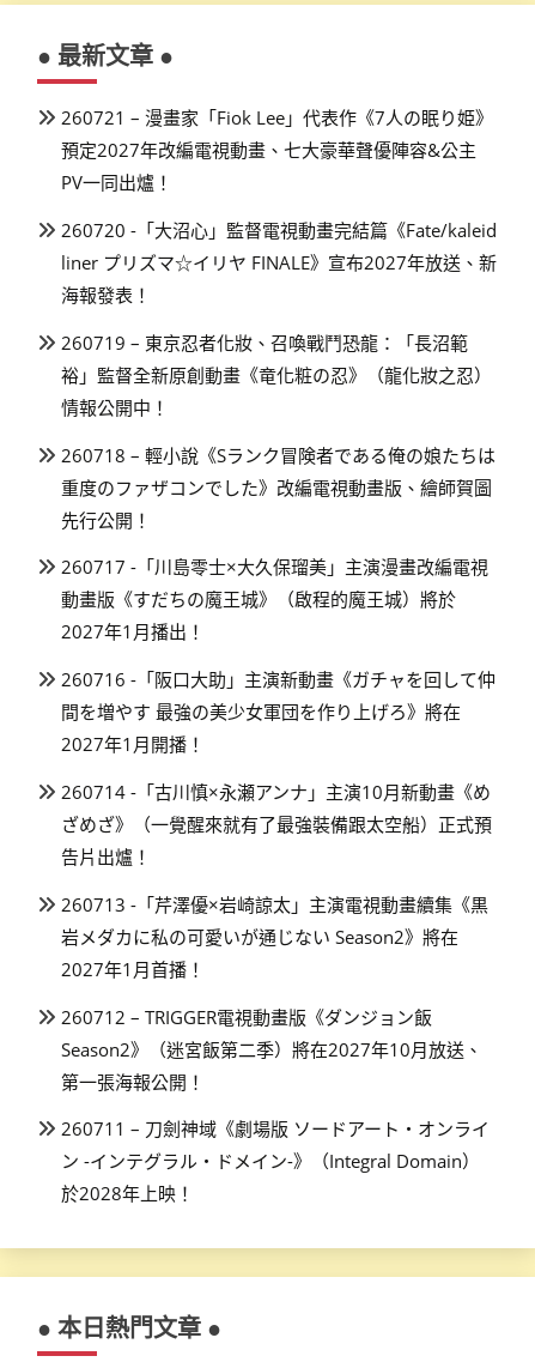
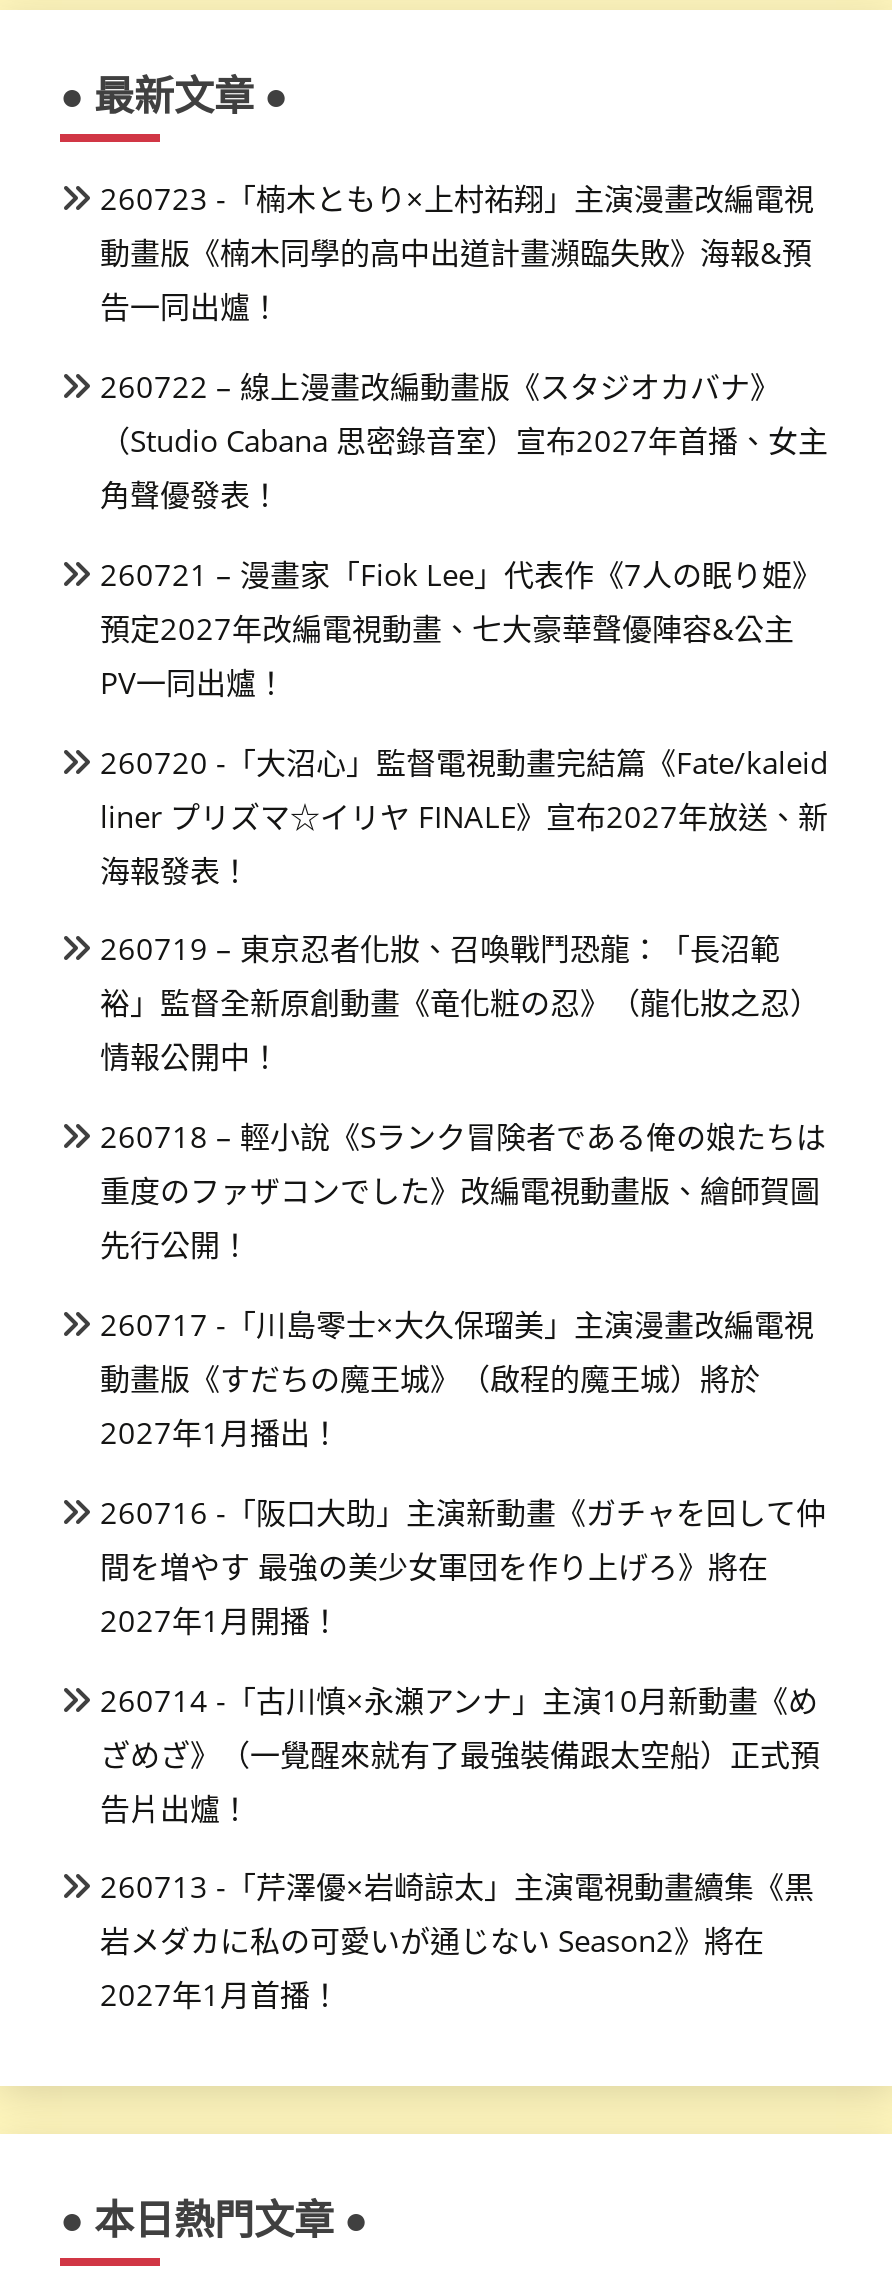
none -> [100,178,828,514] 260723 -「楠木ともり×上村祐翔」主演漫畫改編電視 | 動畫版《楠木同學的高中出道計畫瀕臨失敗》海報&預 | 告一同出爐！ | 260722 – 線上漫畫改編動畫版《スタジオカバナ》 | （Studio Cabana 思密錄音室）宣布2027年首播、女主 | 角聲優發表！
moved [61,106,497,981] -> [100,554,828,2015]: 260721 – 漫畫家「Fiok Lee」代表作《7人の眠り姫》 | 預定2027年改編電視動畫、七大豪華聲優陣容&公主 | PV一同出爐！ | ... | 岩メダカに私の可愛いが通じない Season2》將在 | 2027年1月首播！
[61,1005,490,1206] 260712 – TRIGGER電視動畫版《ダンジョン飯 | Season2》（迷宮飯第二季）將在2027年10月放送、 | 第一張海報公開！ | 260711 – 刀劍神域《劇場版 ソードアート・オンライ | ン -インテグラル・ドメイン-》（Integral Domain） | 於2028年上映！ -> none

